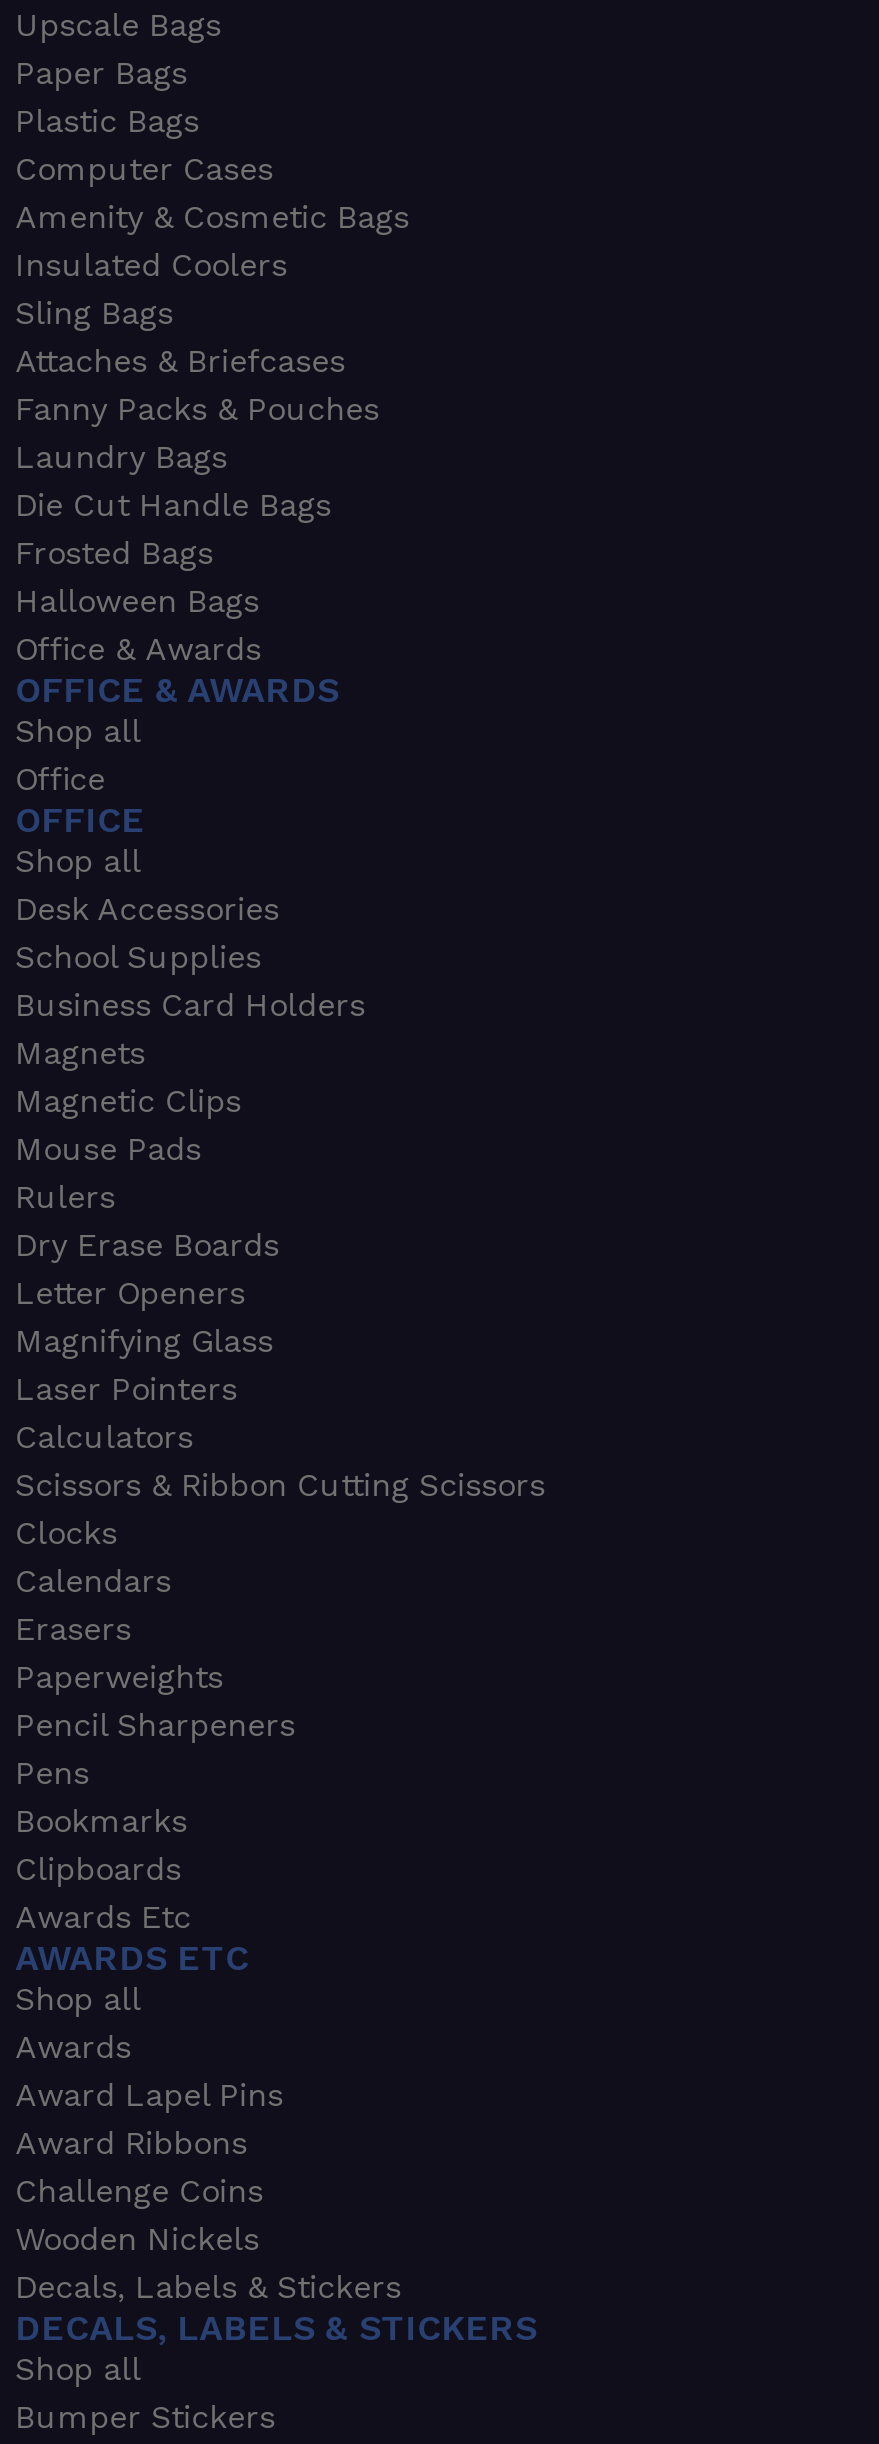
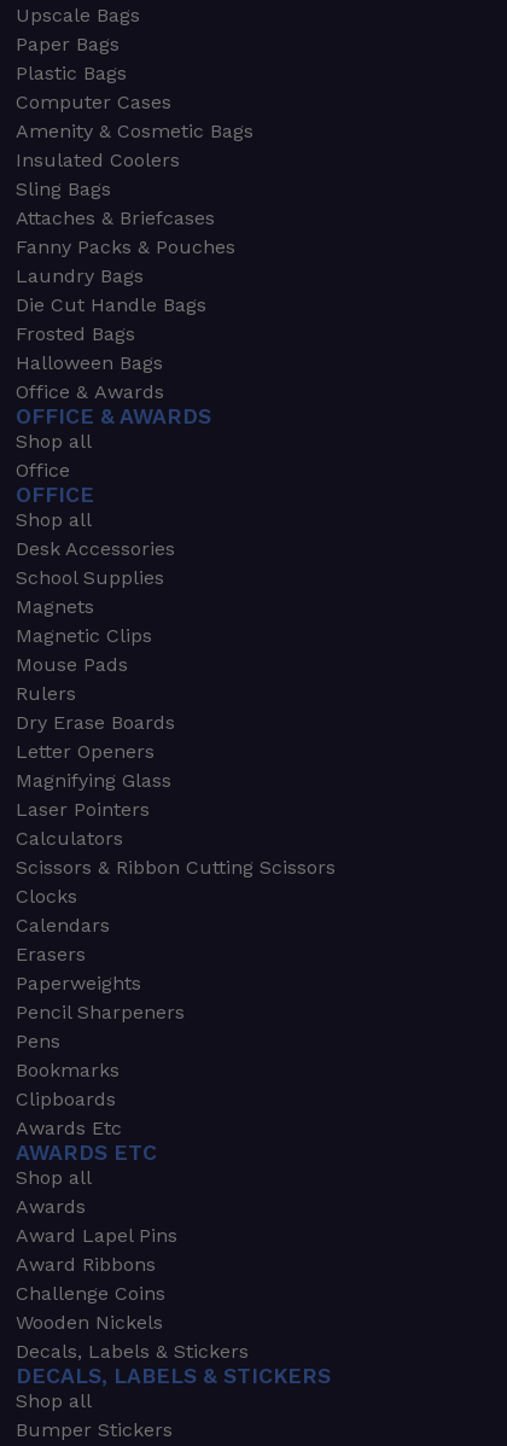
[15,987,365,1025] Business Card Holders -> none

